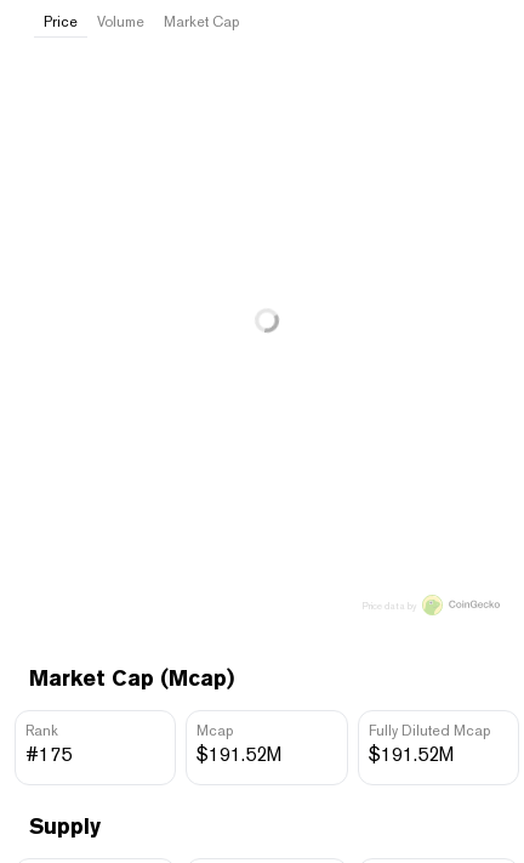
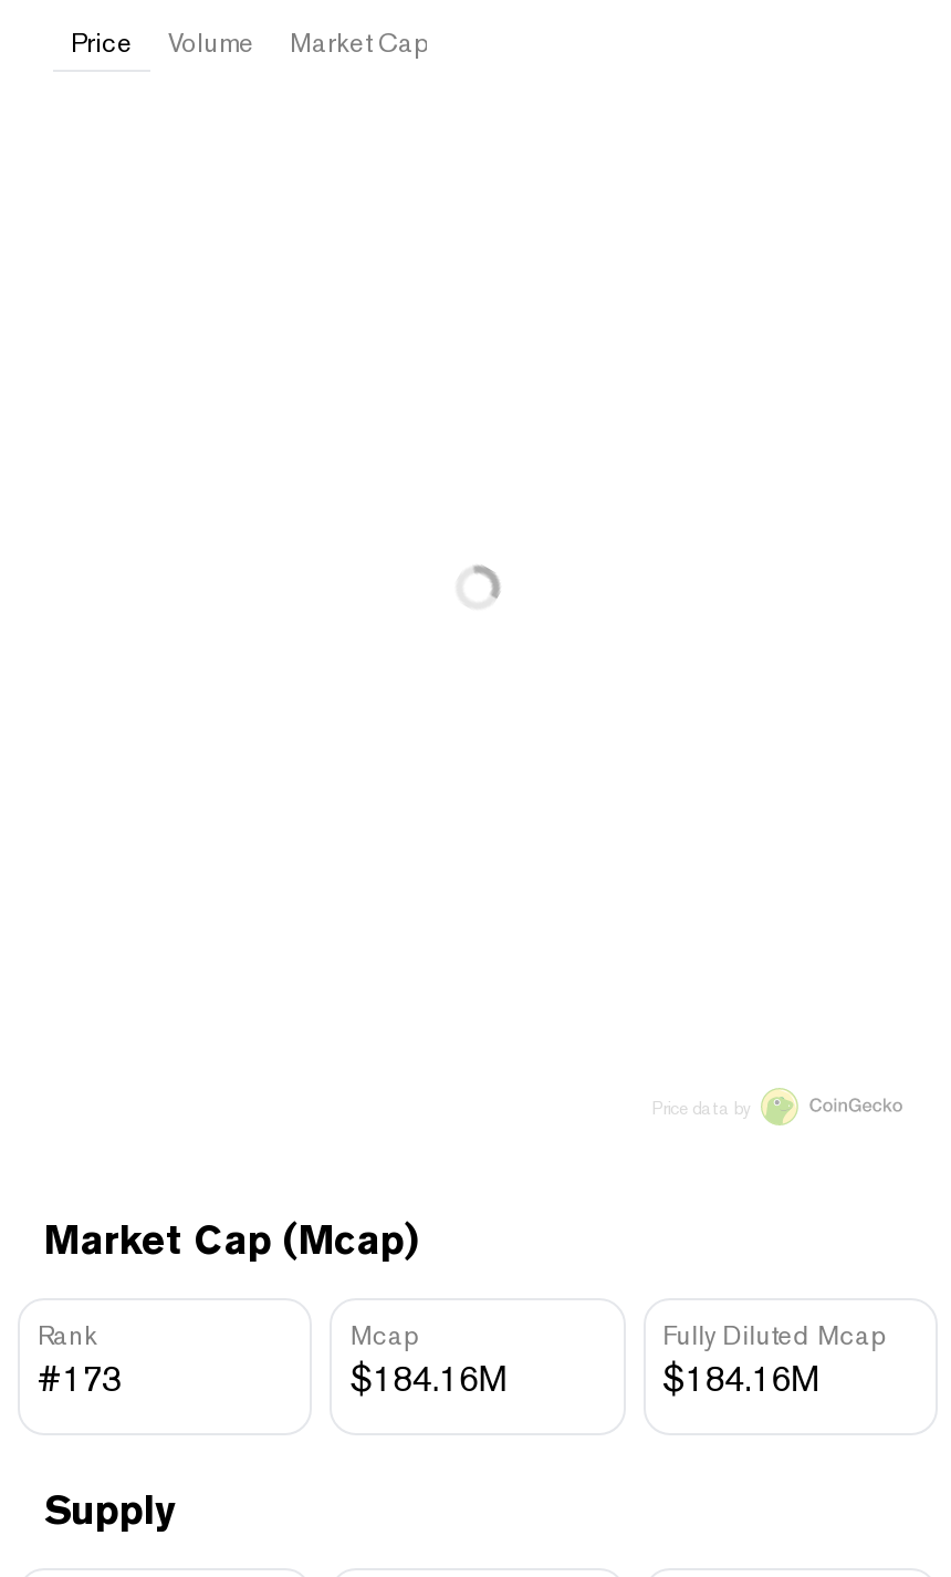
[25,743,72,766] #175 -> [38,1358,122,1400] #173
[197,743,282,766] $191.52M -> [350,1358,505,1400] $184.16M
[368,743,453,766] $191.52M -> [663,1358,818,1400] $184.16M

